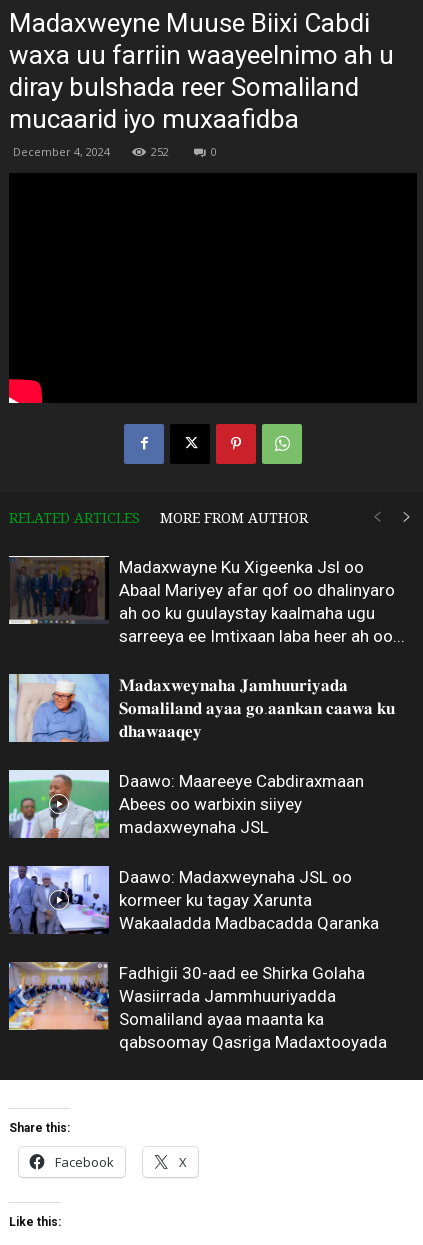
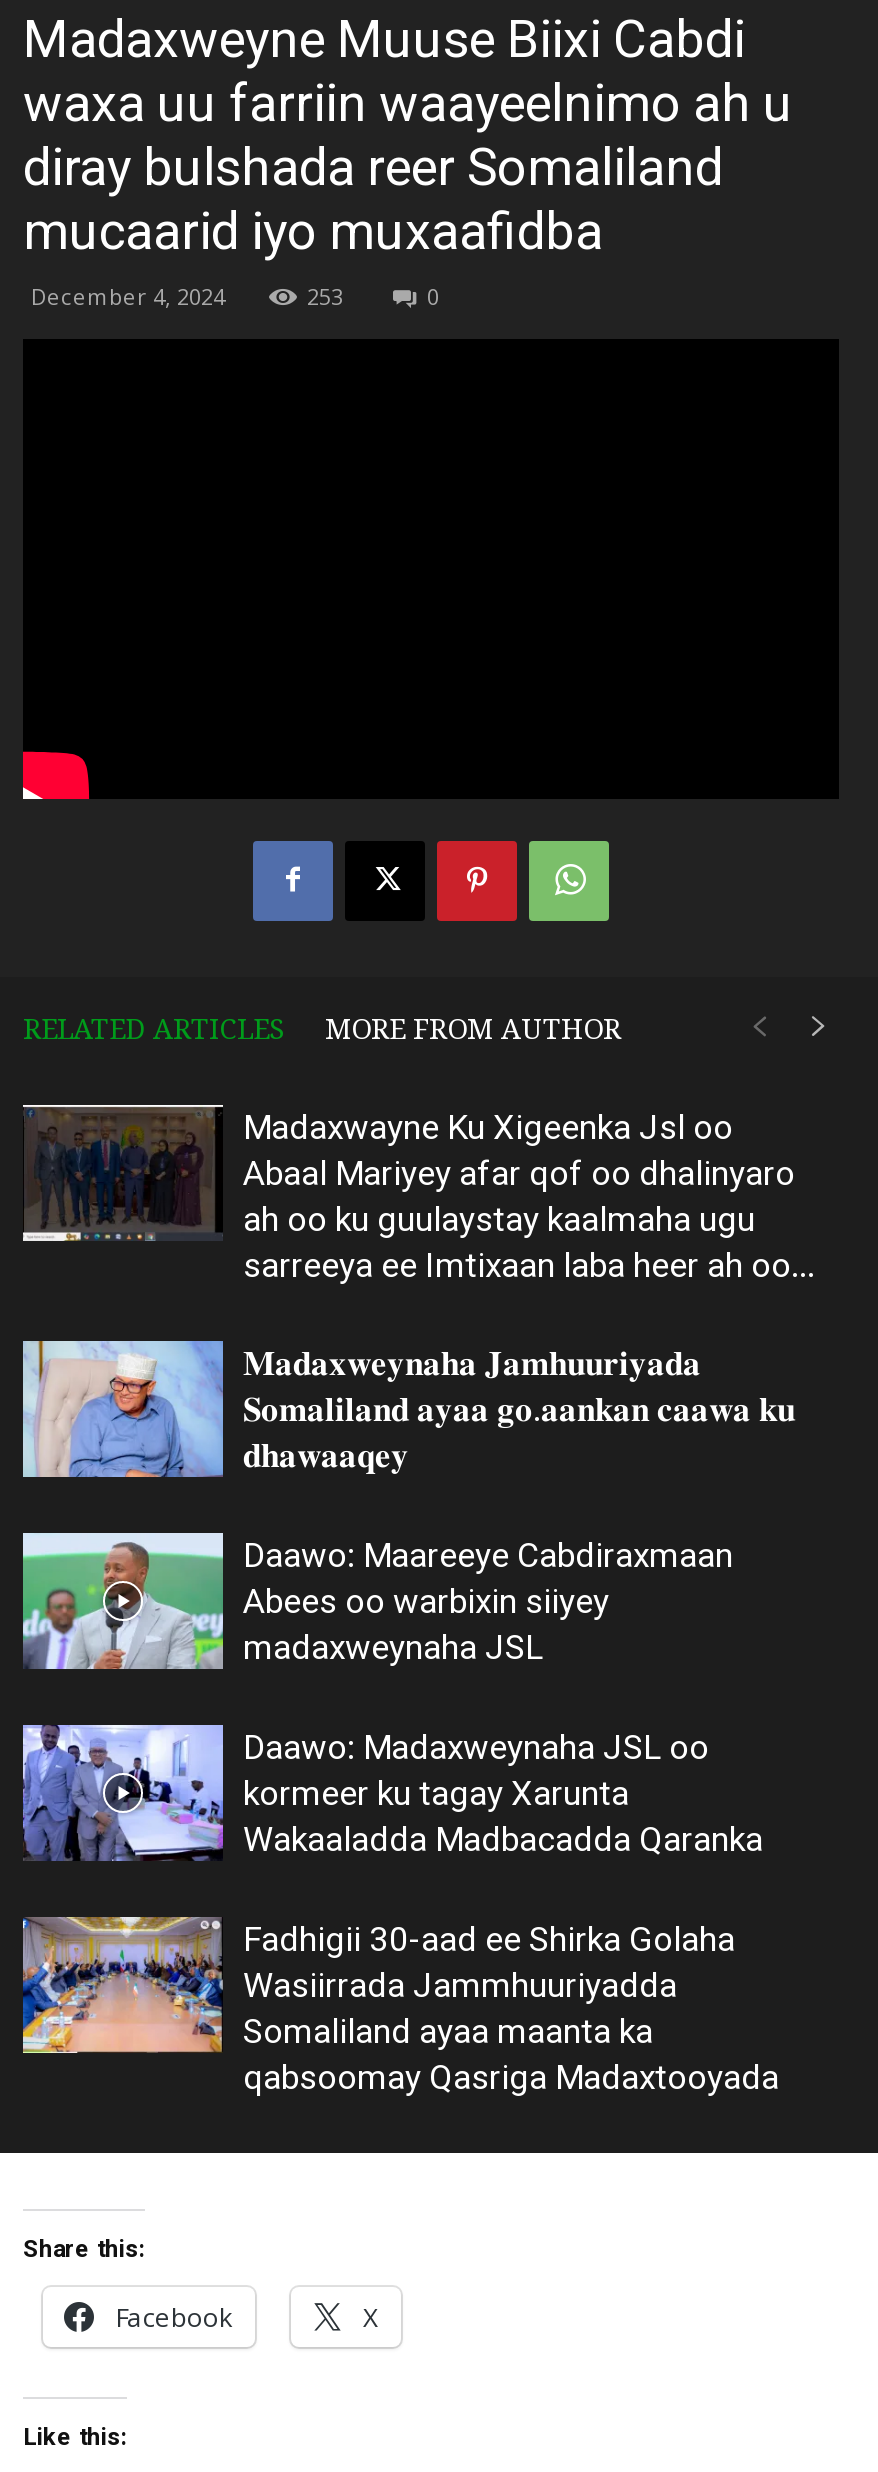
[151,144,169,159] 252 -> [307,281,343,311] 253

